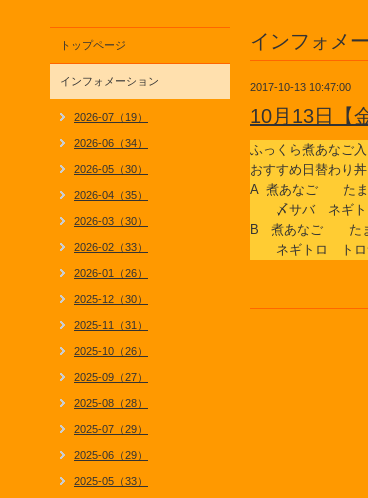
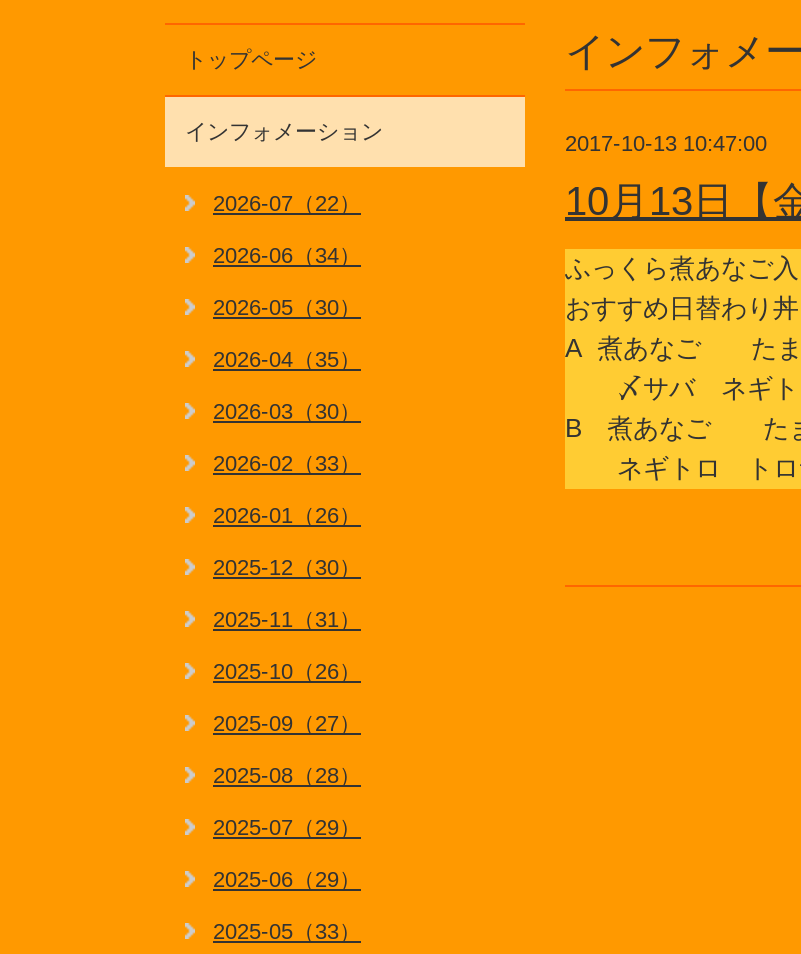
[74,111,148,123] 2026-07（19） -> [213,191,361,215] 2026-07（22）

